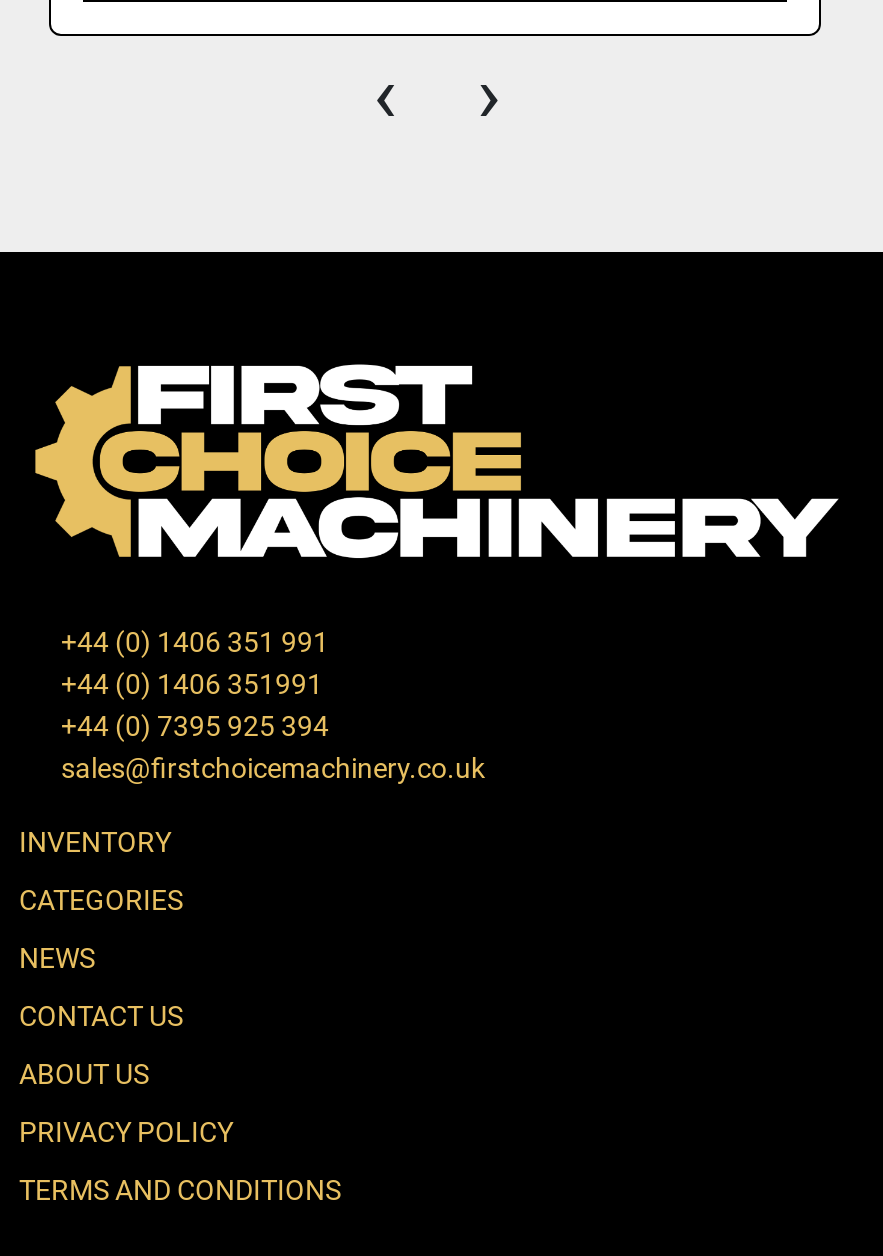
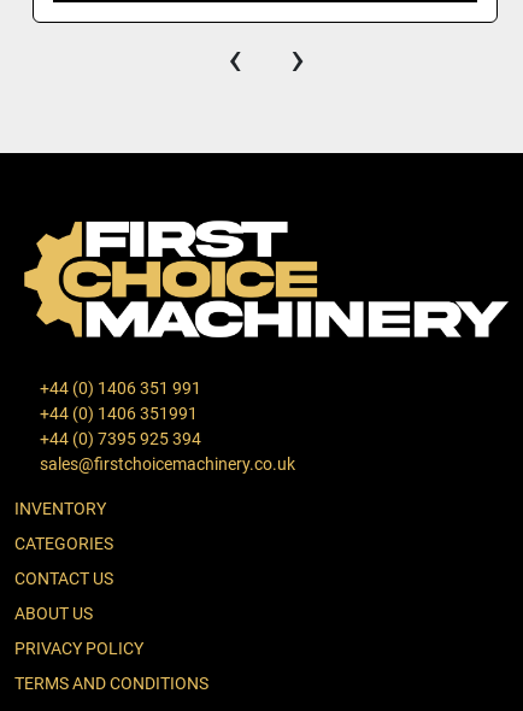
[19,942,95,974] NEWS -> none

